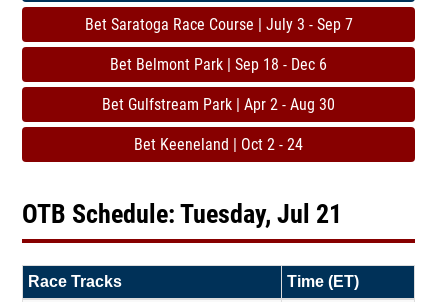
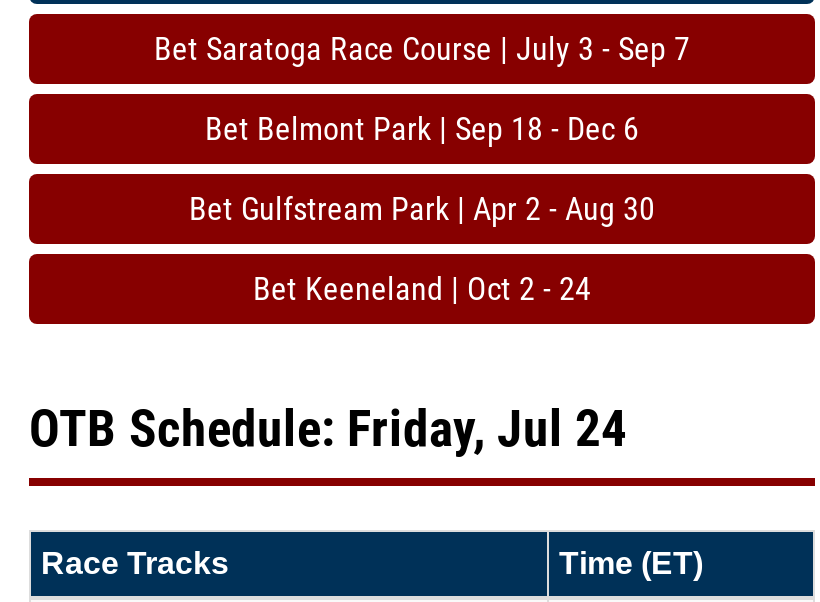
[22,199,342,229] OTB Schedule: Tuesday, Jul 21 -> [29,397,627,457] OTB Schedule: Friday, Jul 24

